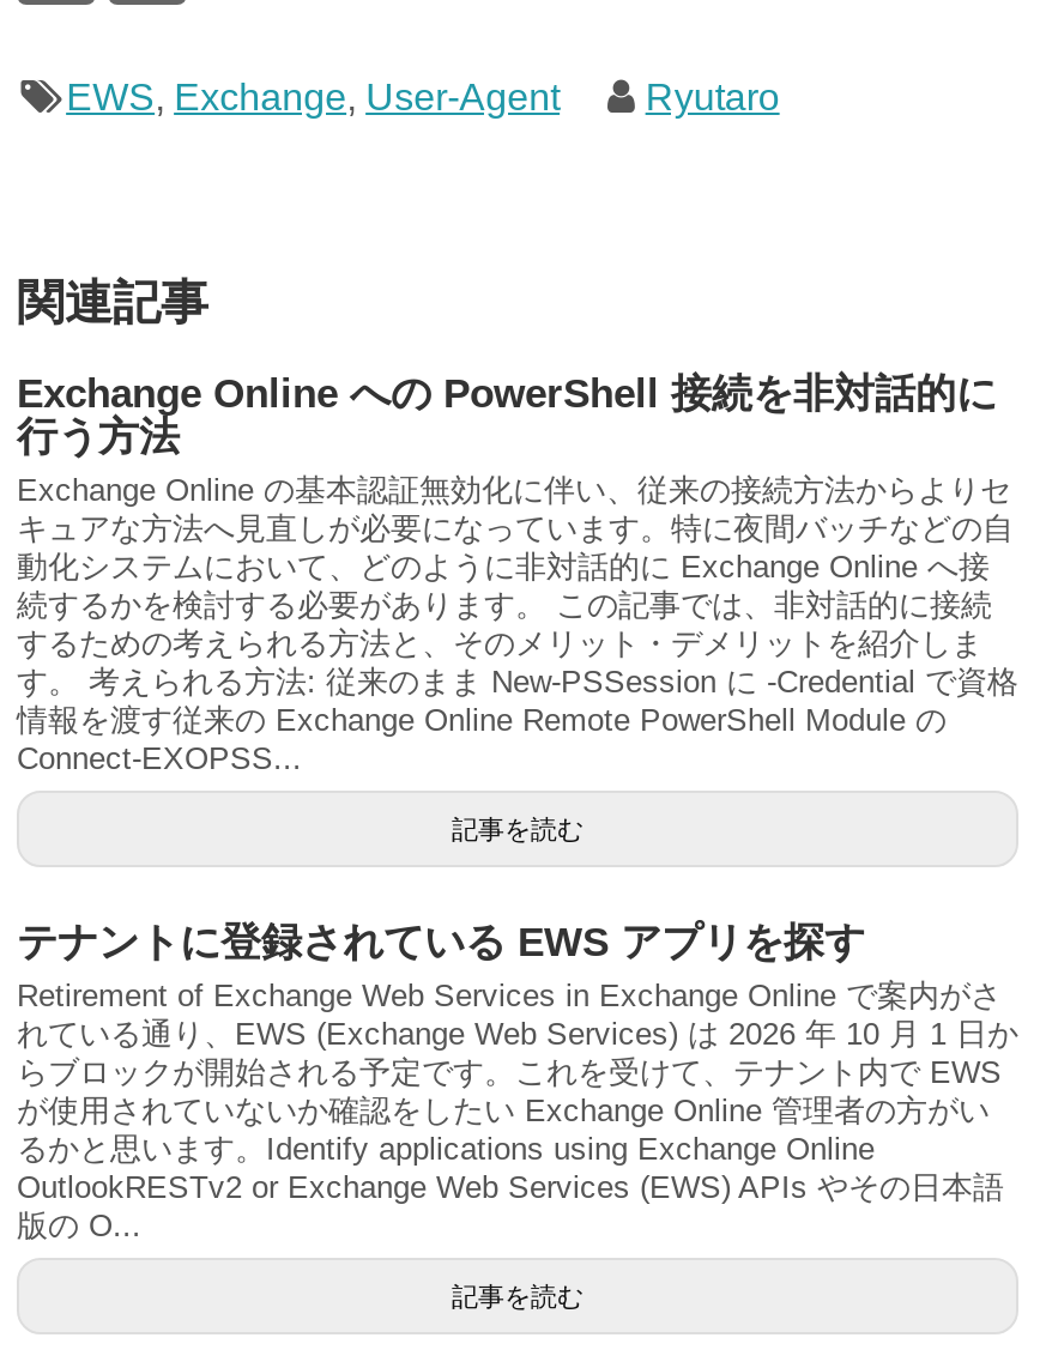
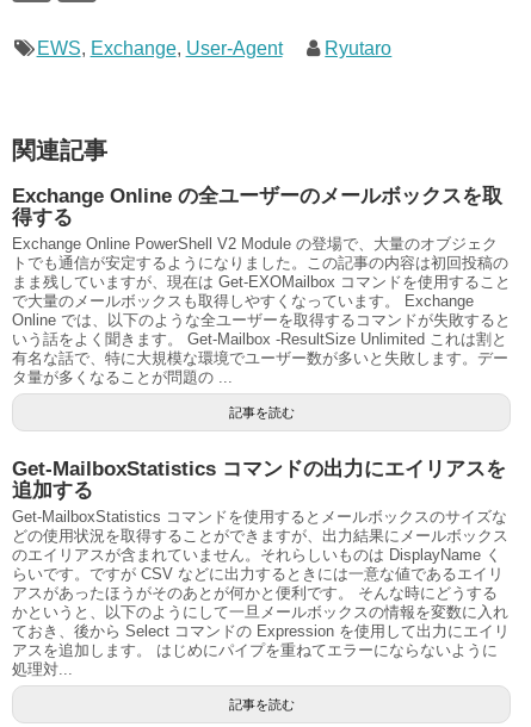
[17,371,1018,776] Exchange Online への PowerShell 接続を非対話的に | 行う方法 | Exchange Online の基本認証無効化に伴い、従来の接続方法からよりセ | キュアな方法へ見直しが必要になっています。特に夜間バッチなどの自 | 動化システムにおいて、どのように非対話的に Exchange Online へ接 | 続するかを検討する必要があります。 この記事では、非対話的に接続 | するための考えられる方法と、そのメリット・デメリットを紹介しま | す。 考えられる方法: 従来のまま New-PSSession に -Credential で資格 | 情報を渡す従来の Exchange Online Remote PowerShell Module の | Connect-EXOPSS... -> [12,185,511,386] Exchange Online の全ユーザーのメールボックスを取 | 得する | Exchange Online PowerShell V2 Module の登場で、大量のオブジェク | トでも通信が安定するようになりました。この記事の内容は初回投稿の | まま残していますが、現在は Get-EXOMailbox コマンドを使用すること | で大量のメールボックスも取得しやすくなっています。 Exchange | Online では、以下のような全ユーザーを取得するコマンドが失敗すると | いう話をよく聞きます。 Get-Mailbox -ResultSize Unlimited これは割と | 有名な話で、特に大規模な環境でユーザー数が多いと失敗します。デー | タ量が多くなることが問題の ...
[17,920,1018,1243] テナントに登録されている EWS アプリを探す | Retirement of Exchange Web Services in Exchange Online で案内がさ | れている通り、EWS (Exchange Web Services) は 2026 年 10 月 1 日か | らブロックが開始される予定です。これを受けて、テナント内で EWS | が使用されていないか確認をしたい Exchange Online 管理者の方がい | るかと思います。Identify applications using Exchange Online | OutlookRESTv2 or Exchange Web Services (EWS) APIs やその日本語 | 版の O... -> [12,458,510,678] Get-MailboxStatistics コマンドの出力にエイリアスを | 追加する | Get-MailboxStatistics コマンドを使用するとメールボックスのサイズな | どの使用状況を取得することができますが、出力結果にメールボックス | のエイリアスが含まれていません。それらしいものは DisplayName く | らいです。ですが CSV などに出力するときには一意な値であるエイリ | アスがあったほうがそのあとが何かと便利です。 そんな時にどうする | かというと、以下のようにして一旦メールボックスの情報を変数に入れ | ておき、後から Select コマンドの Expression を使用して出力にエイリ | アスを追加します。 はじめにパイプを重ねてエラーにならないように | 処理対...

